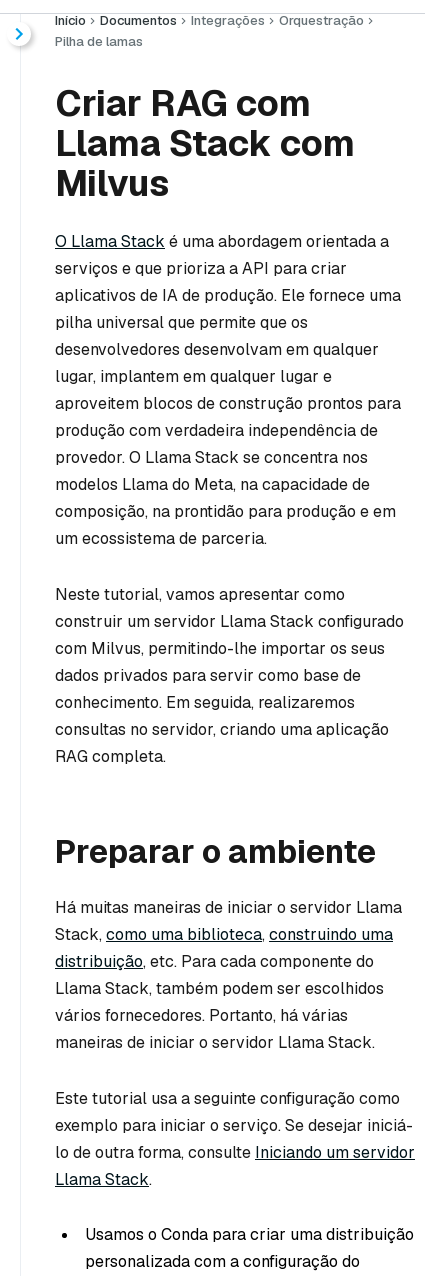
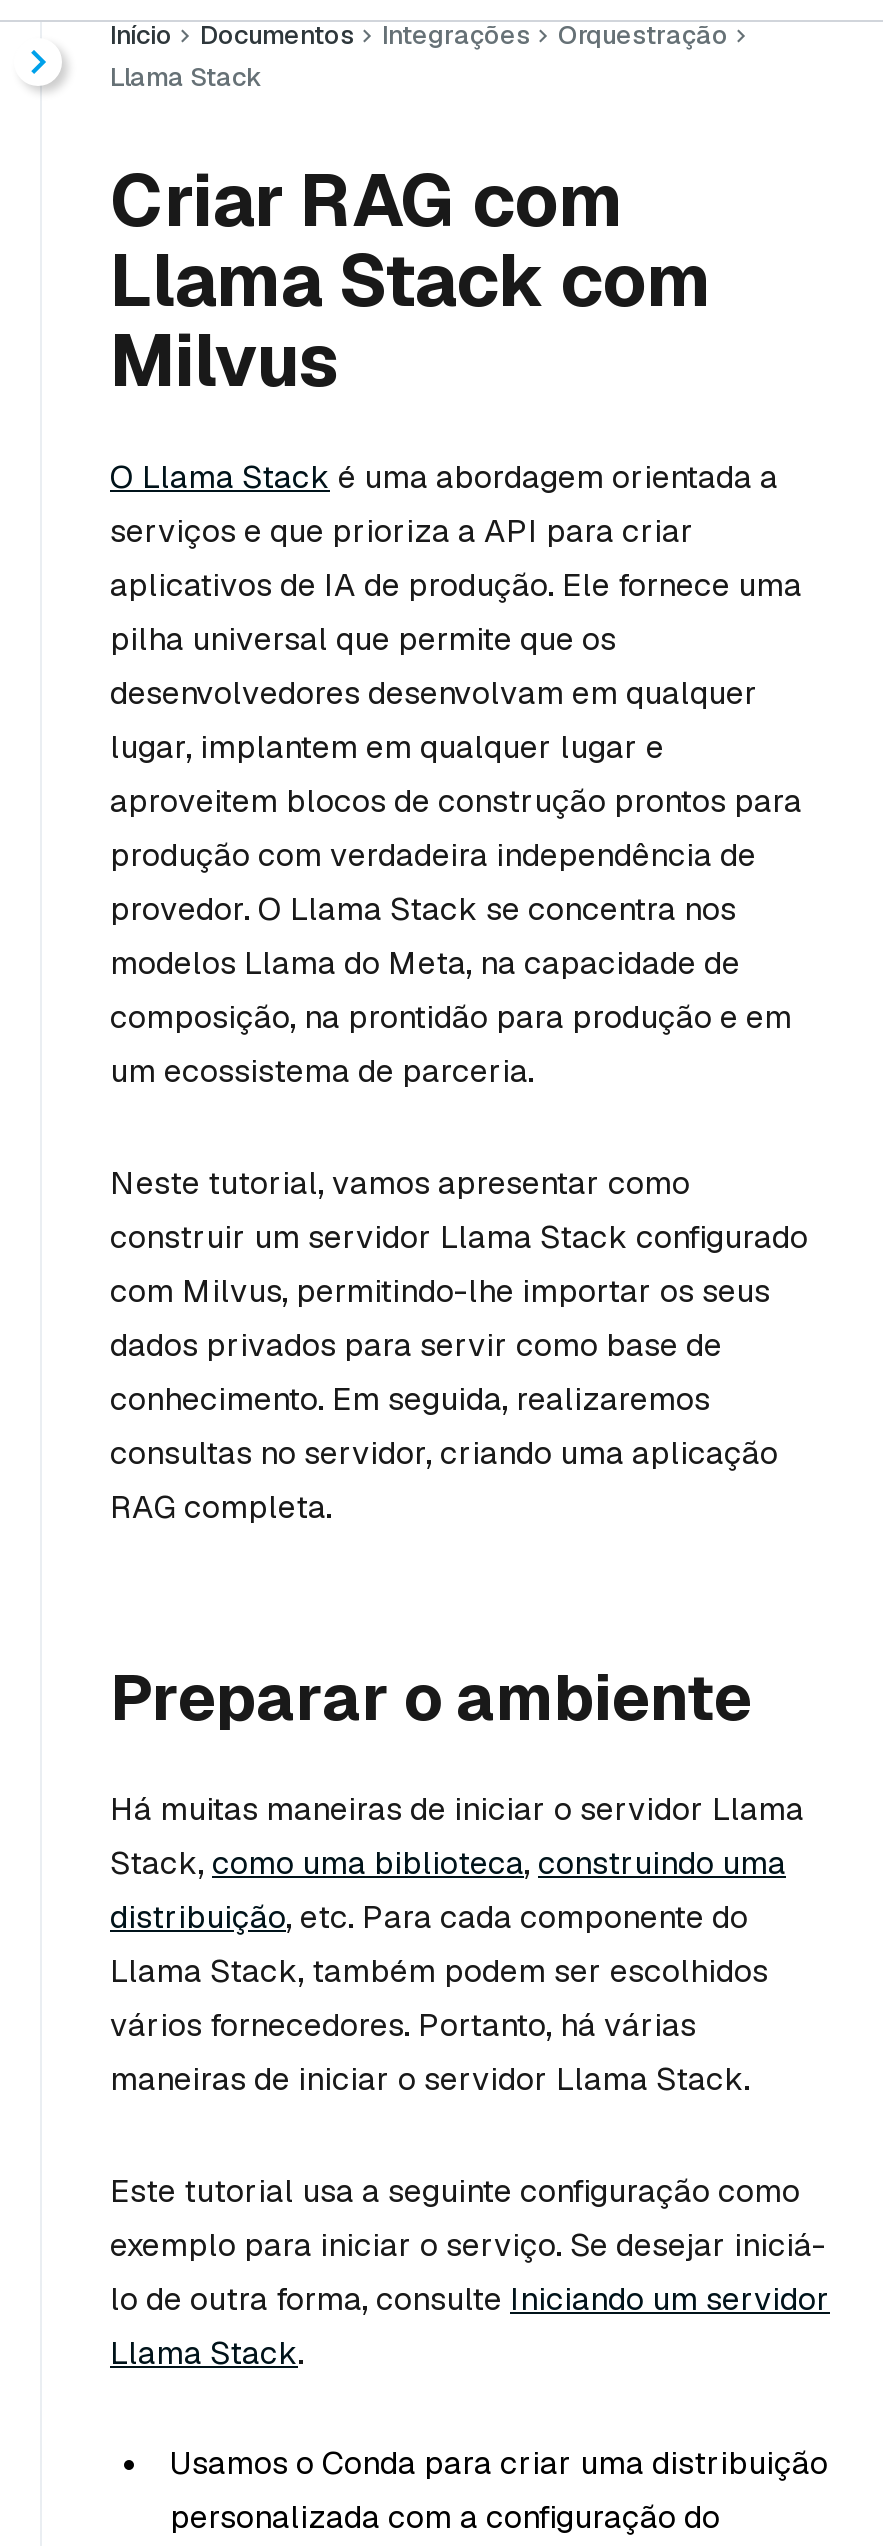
[55,33,143,50] Pilha de lamas -> [110,60,262,94] Llama Stack

